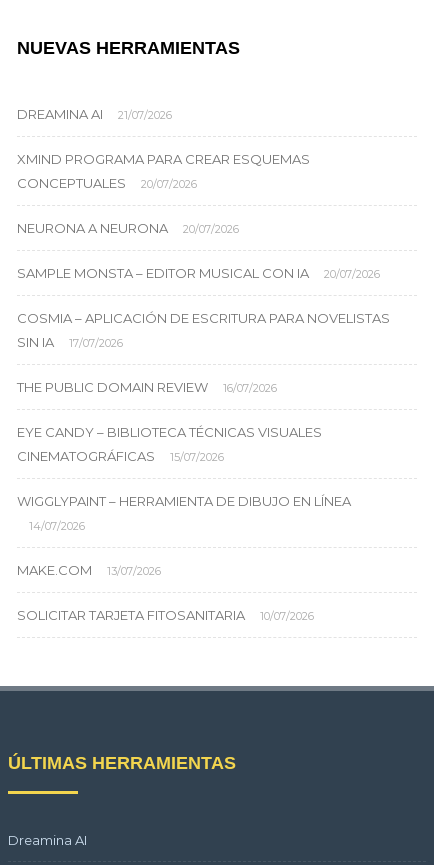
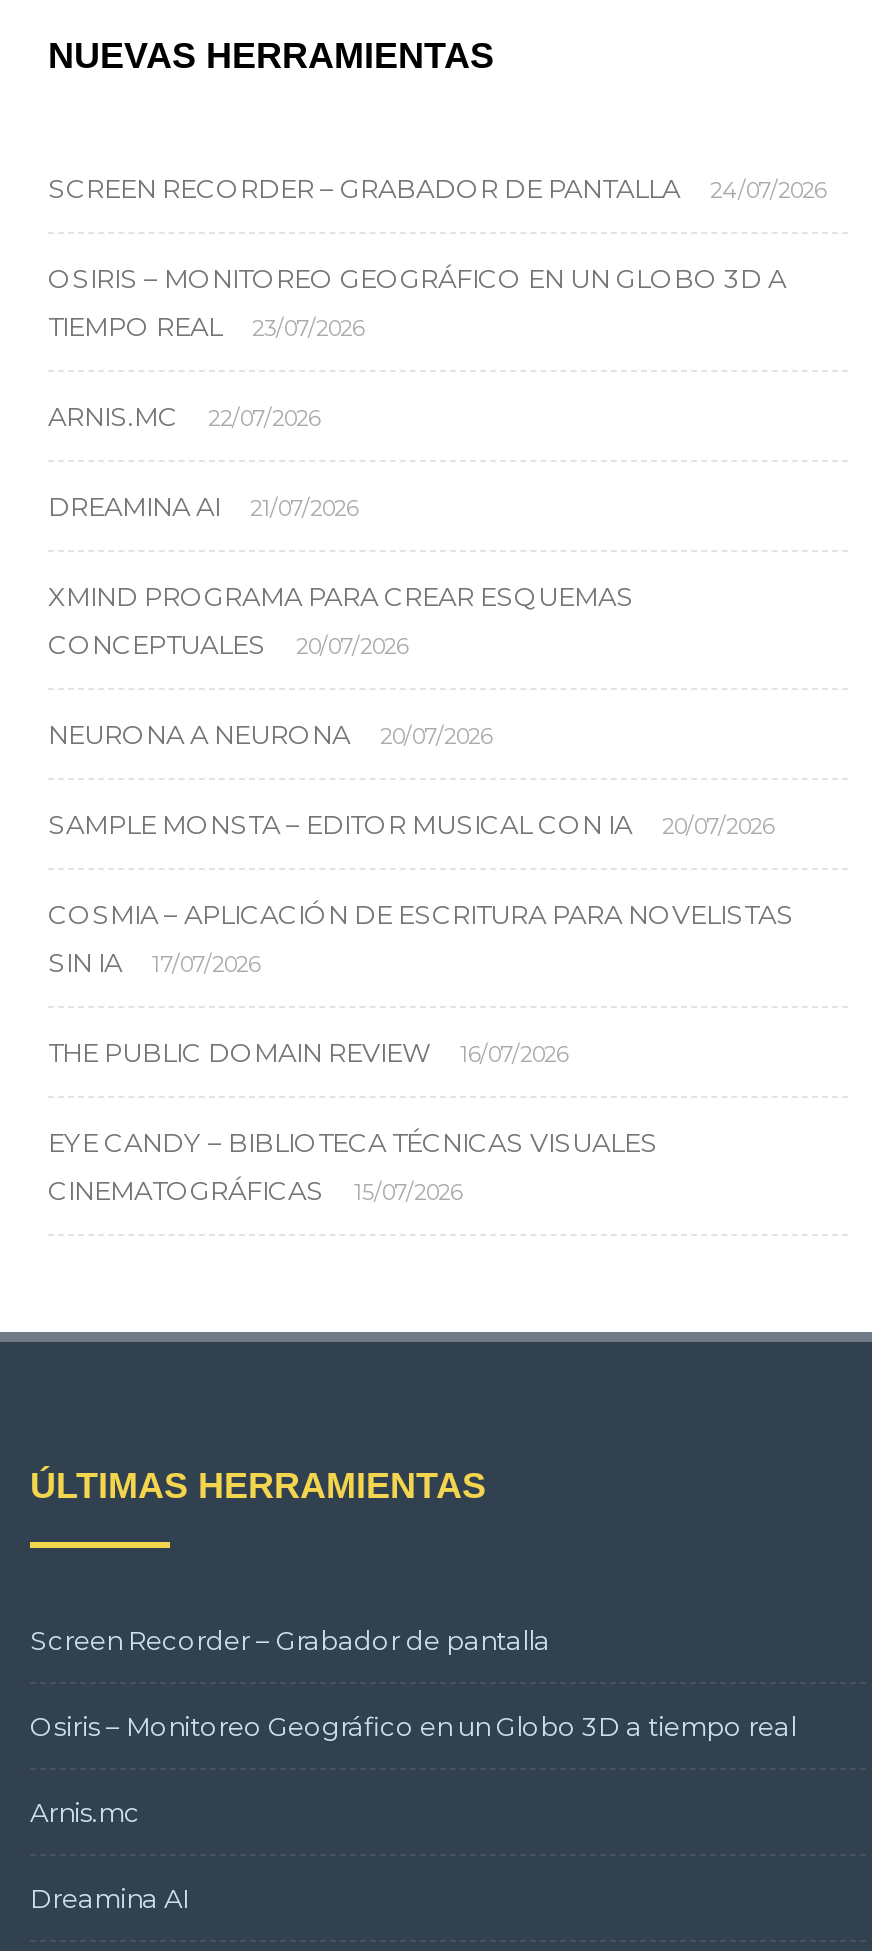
none -> [48,172,826,432] SCREEN RECORDER – GRABADOR DE PANTALLA | 24/07/2026 | OSIRIS – MONITOREO GEOGRÁFICO EN UN GLOBO 3D A | TIEMPO REAL | 23/07/2026 | ARNIS.MC | 22/07/2026
moved [17,106,390,464] -> [48,490,794,1206]: DREAMINA AI | 21/07/2026 | XMIND PROGRAMA PARA CREAR ESQUEMAS | ... | CINEMATOGRÁFICAS | 15/07/2026
[17,493,351,623] WIGGLYPAINT – HERRAMIENTA DE DIBUJO EN LÍNEA | 14/07/2026 | MAKE.COM | 13/07/2026 | SOLICITAR TARJETA FITOSANITARIA | 10/07/2026 -> none
none -> [30,1624,796,1828] Screen Recorder – Grabador de pantalla | Osiris – Monitoreo Geográfico en un Globo 3D a tiempo real | Arnis.mc

